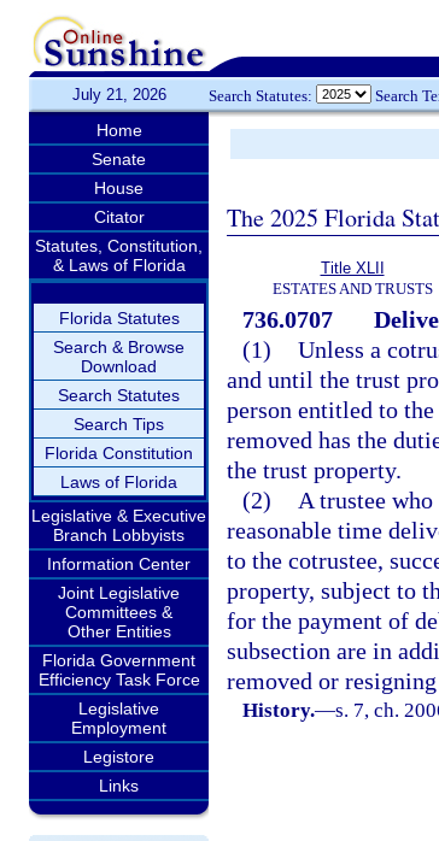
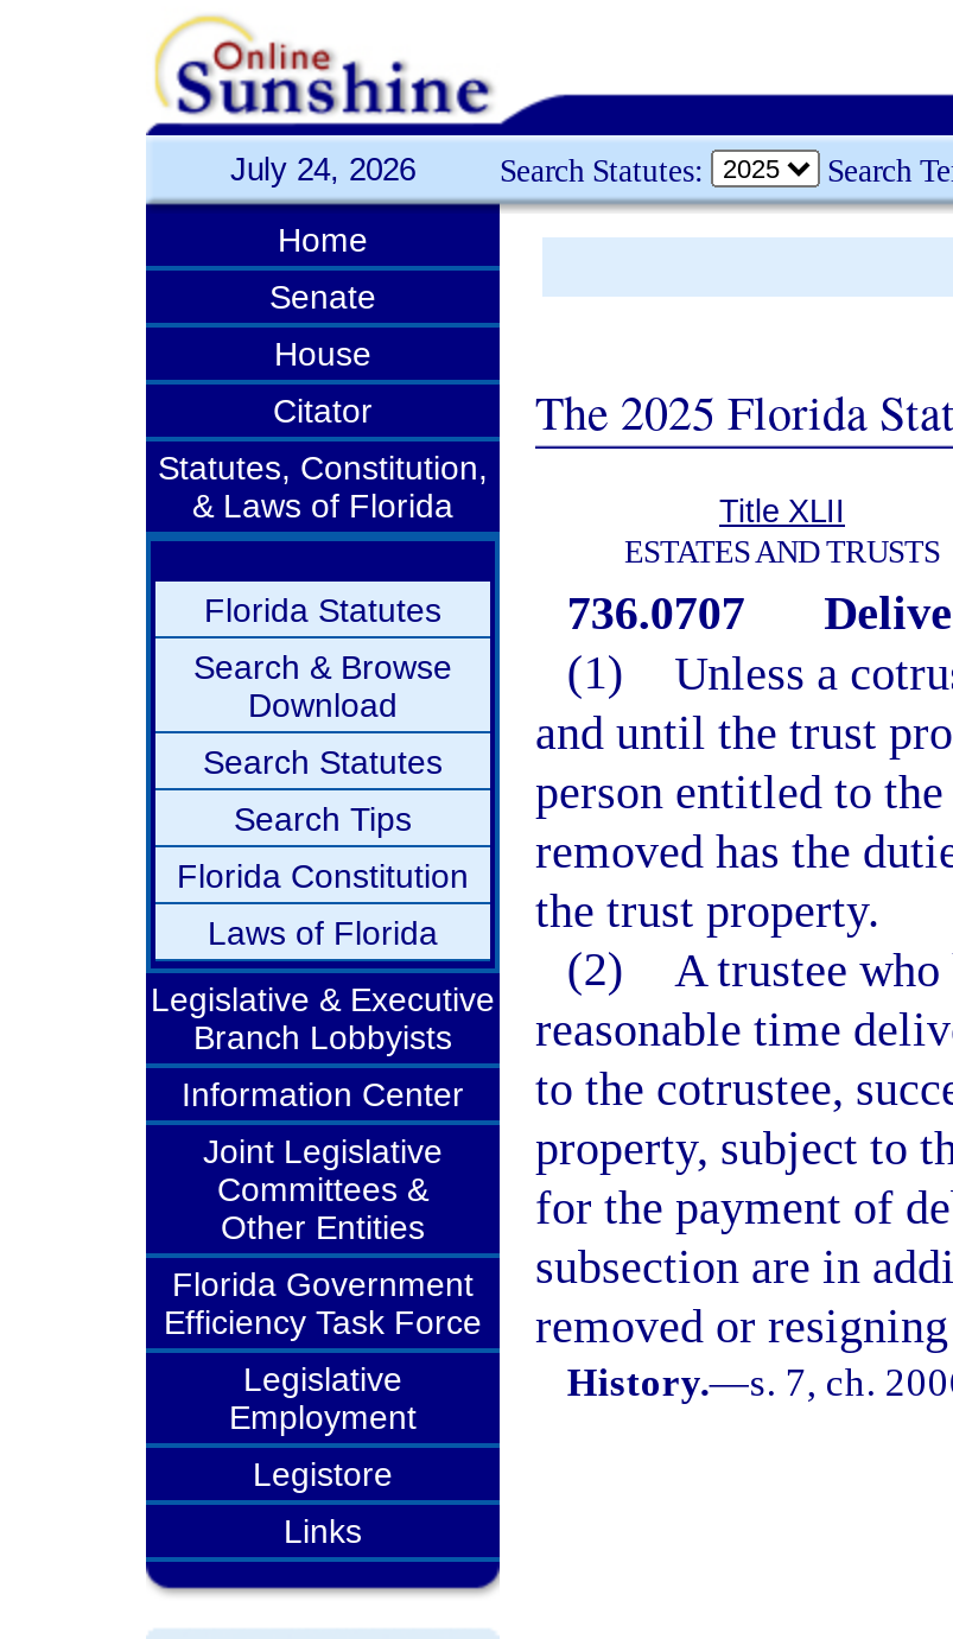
[72,86,166,104] July 21, 2026 -> [230,152,415,188] July 24, 2026

